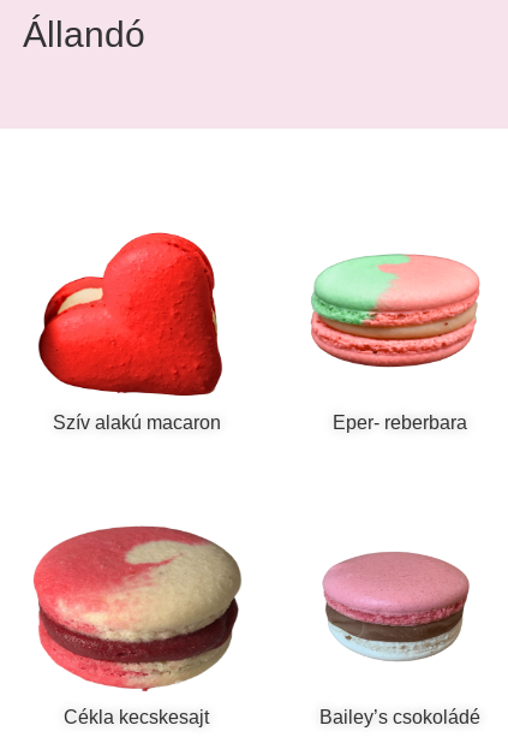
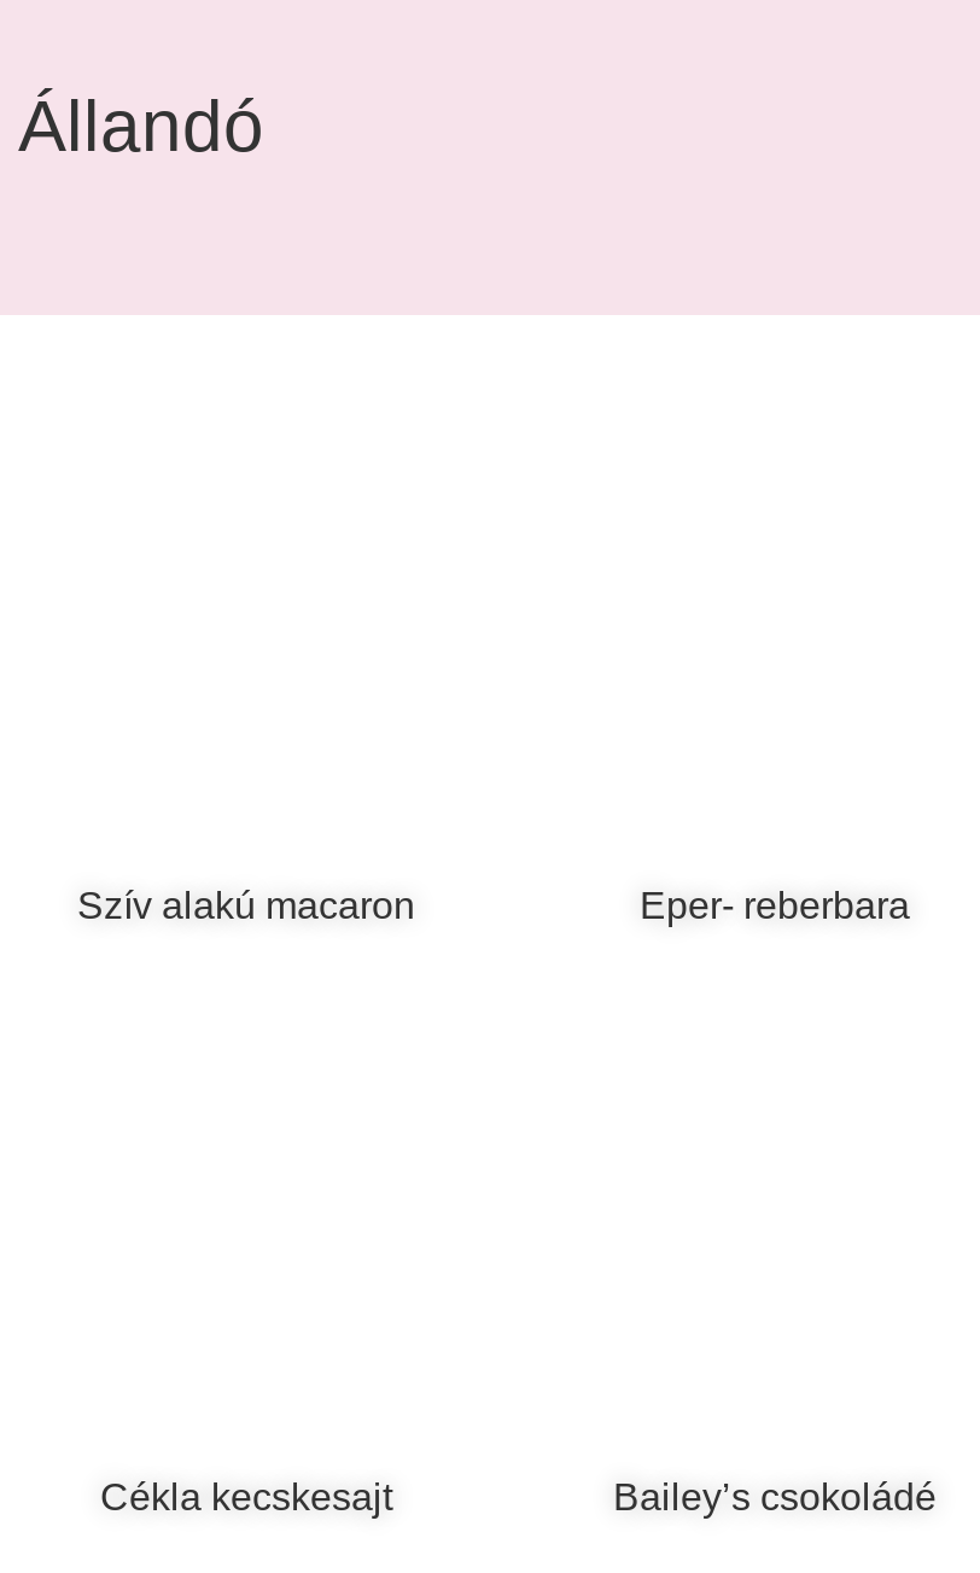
[37,232,223,397] [image] -> none
[310,254,480,368] [image] -> none
[32,525,243,692] [image] -> none
[322,551,471,662] [image] -> none

